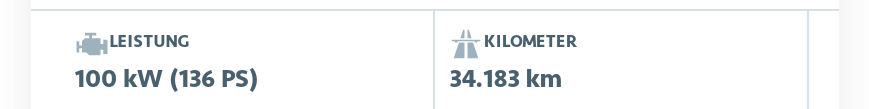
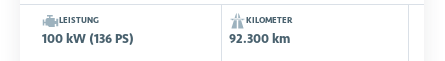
[449,63,561,95] 34.183 km -> [229,30,290,46] 92.300 km

